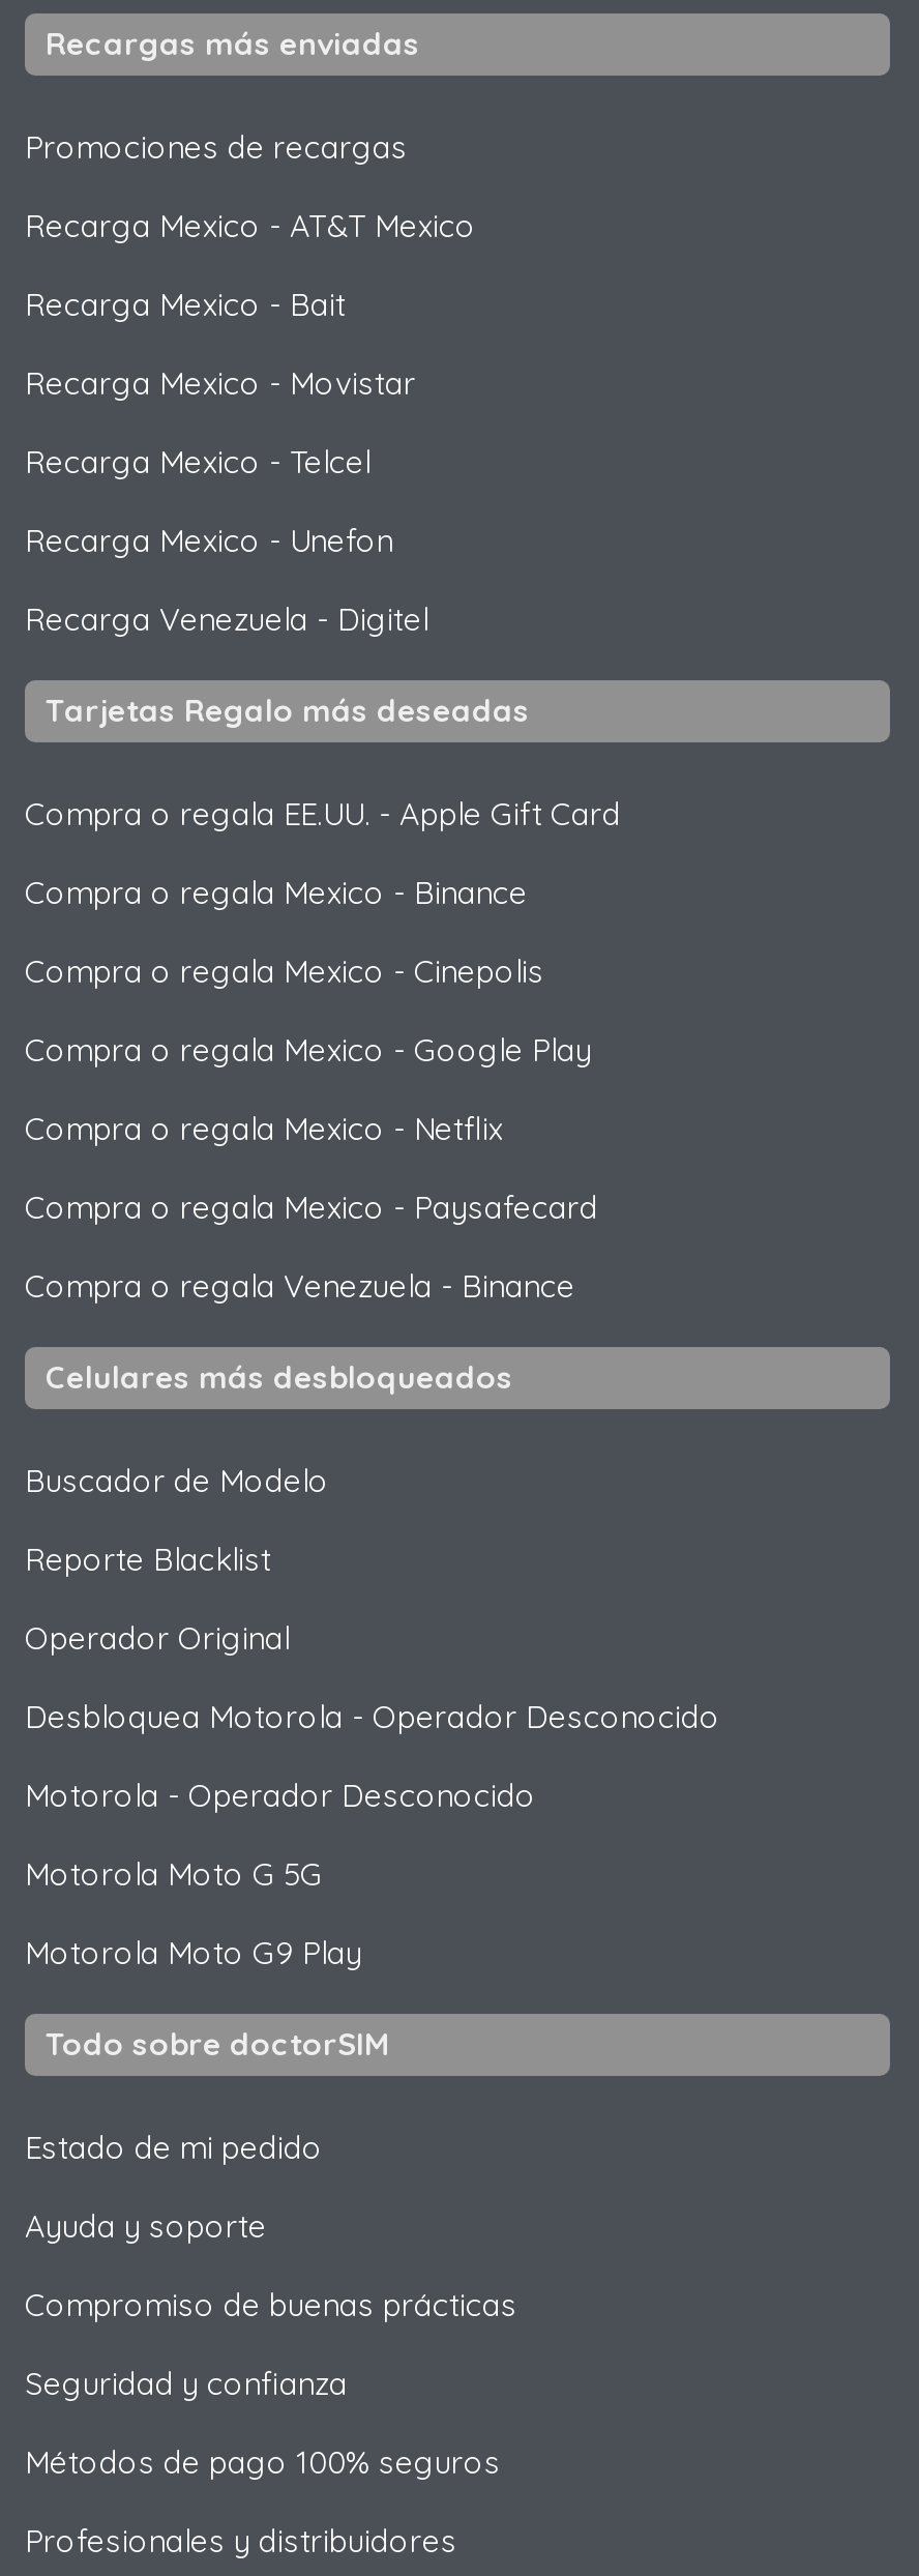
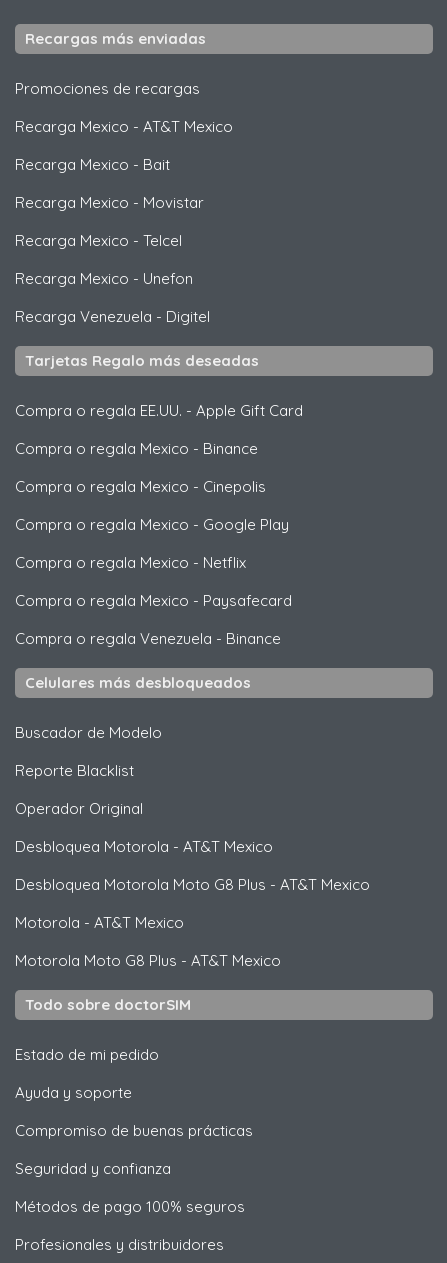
[25,1697,720,1736] Desbloquea Motorola - Operador Desconocido -> [15,837,273,856] Desbloquea Motorola - AT&T Mexico
[25,1776,536,1815] Motorola - Operador Desconocido -> [15,875,370,894] Desbloquea Motorola Moto G8 Plus - AT&T Mexico
[25,1854,323,1894] Motorola Moto G 5G -> [15,913,184,932] Motorola - AT&T Mexico
[25,1933,362,1972] Motorola Moto G9 Play -> [15,951,281,970] Motorola Moto G8 Plus - AT&T Mexico

